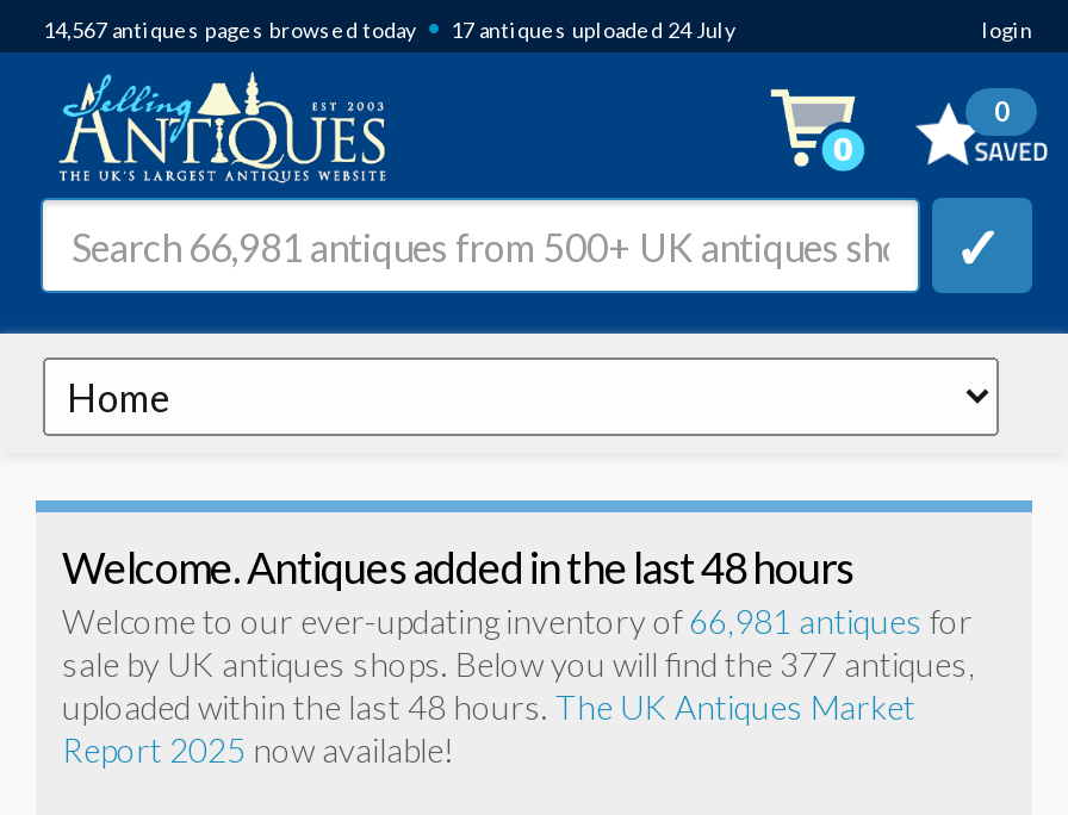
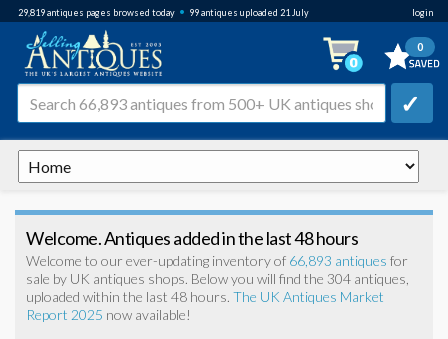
[43,5,737,45] 14,567antiques pages browsedtoday • 17 antiques uploaded 24 July -> [18,2,309,19] 29,819antiques pages browsedtoday • 99 antiques uploaded 21 July
[62,601,973,641] Welcome to our ever-updating inventory of 66,981 antiques for -> [26,252,408,269] Welcome to our ever-updating inventory of 66,893 antiques for
[62,643,975,684] sale by UK antiques shops. Below you will find the 377 antiques, -> [26,270,409,287] sale by UK antiques shops. Below you will find the 304 antiques,

